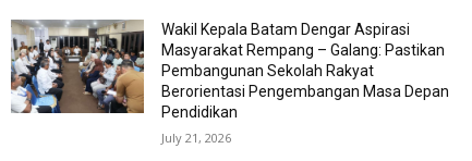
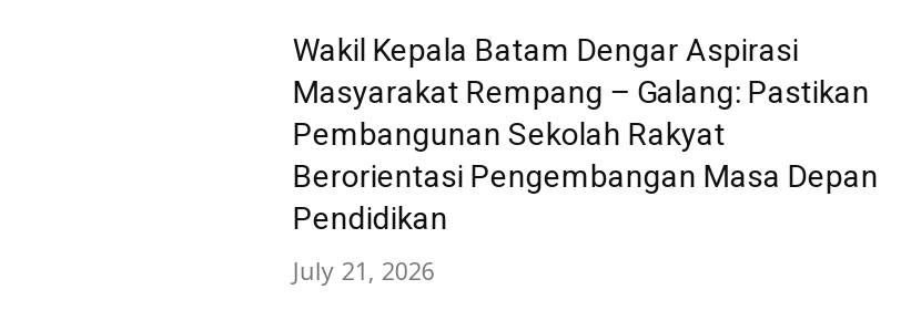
[10,18,145,114] [image] -> none

